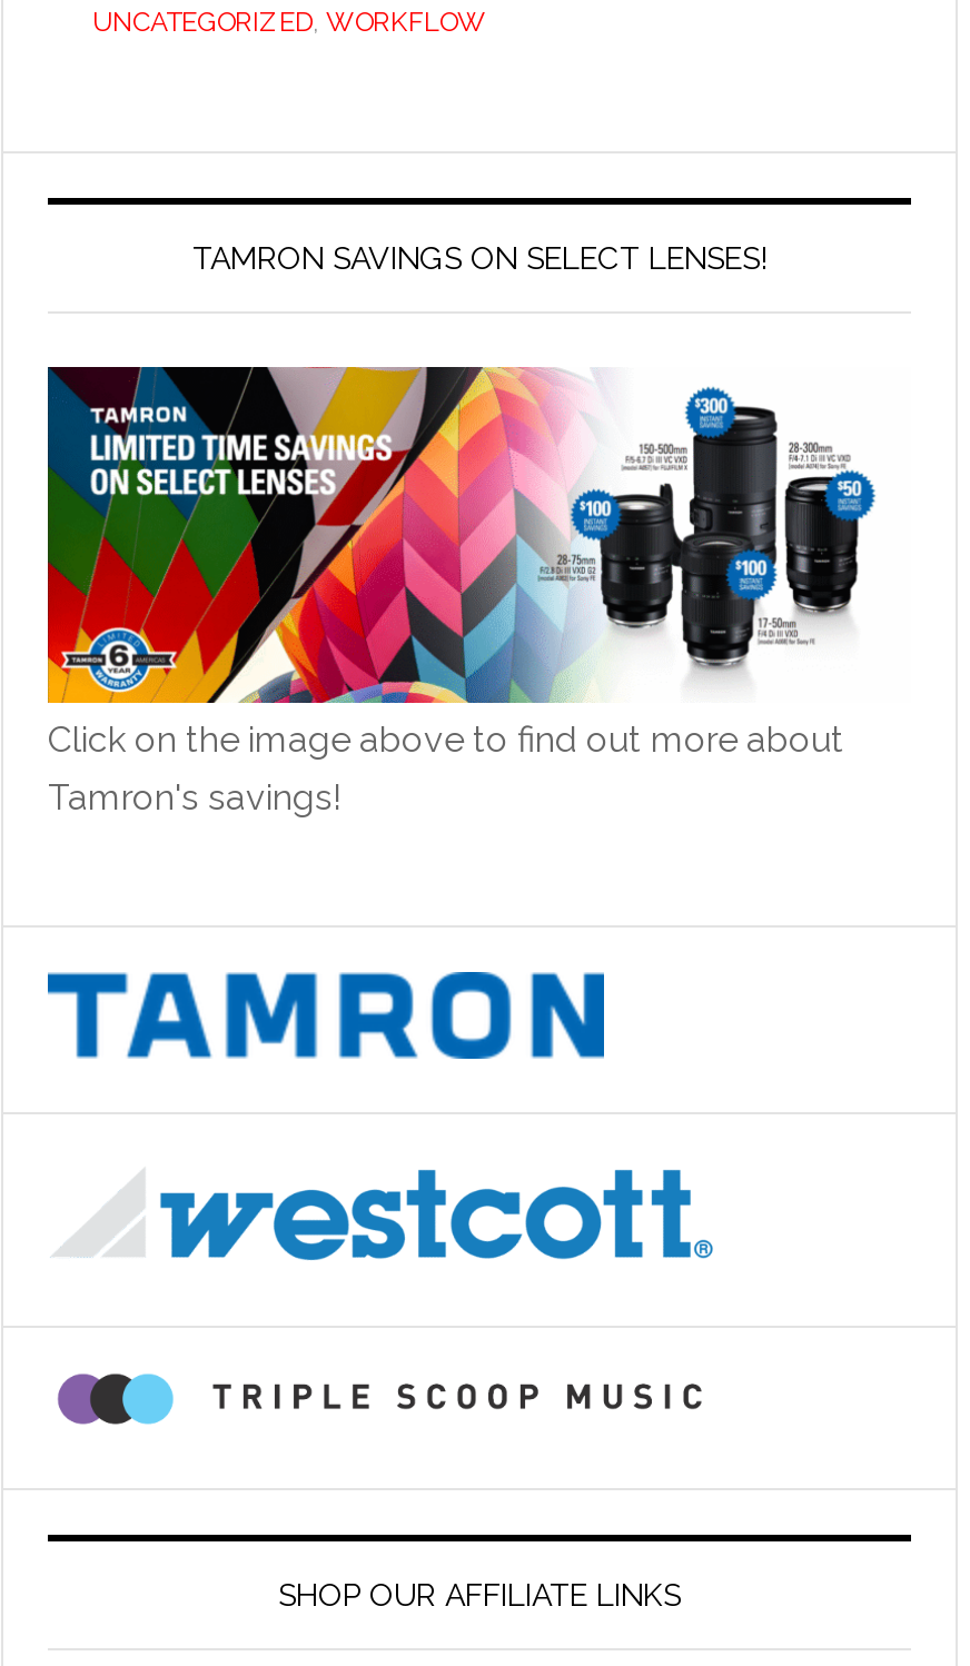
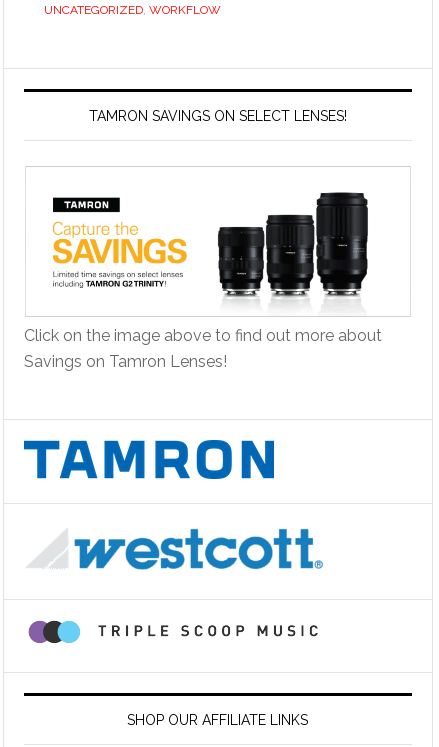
[46,365,878,818] [image] | Tamron's savings! -> [24,168,395,371] [image] | Savings on Tamron Lenses!

